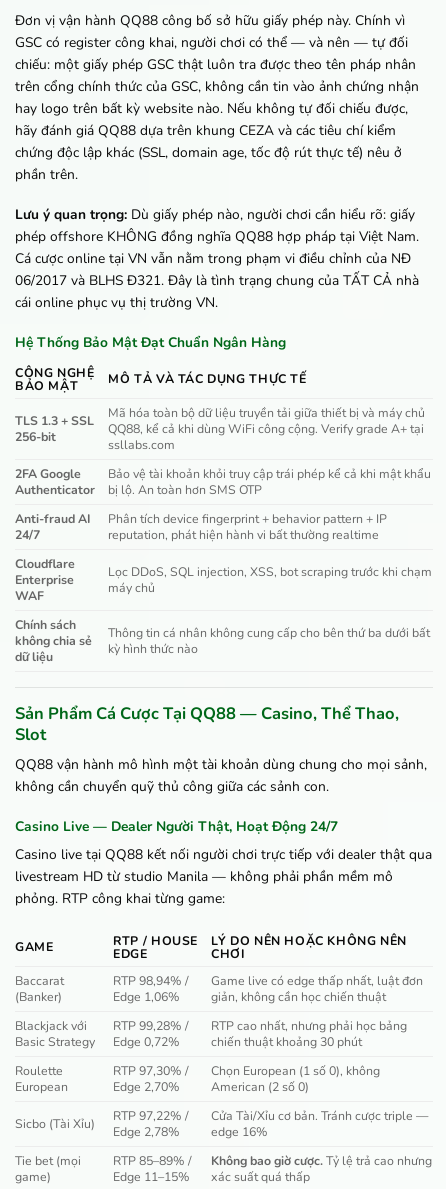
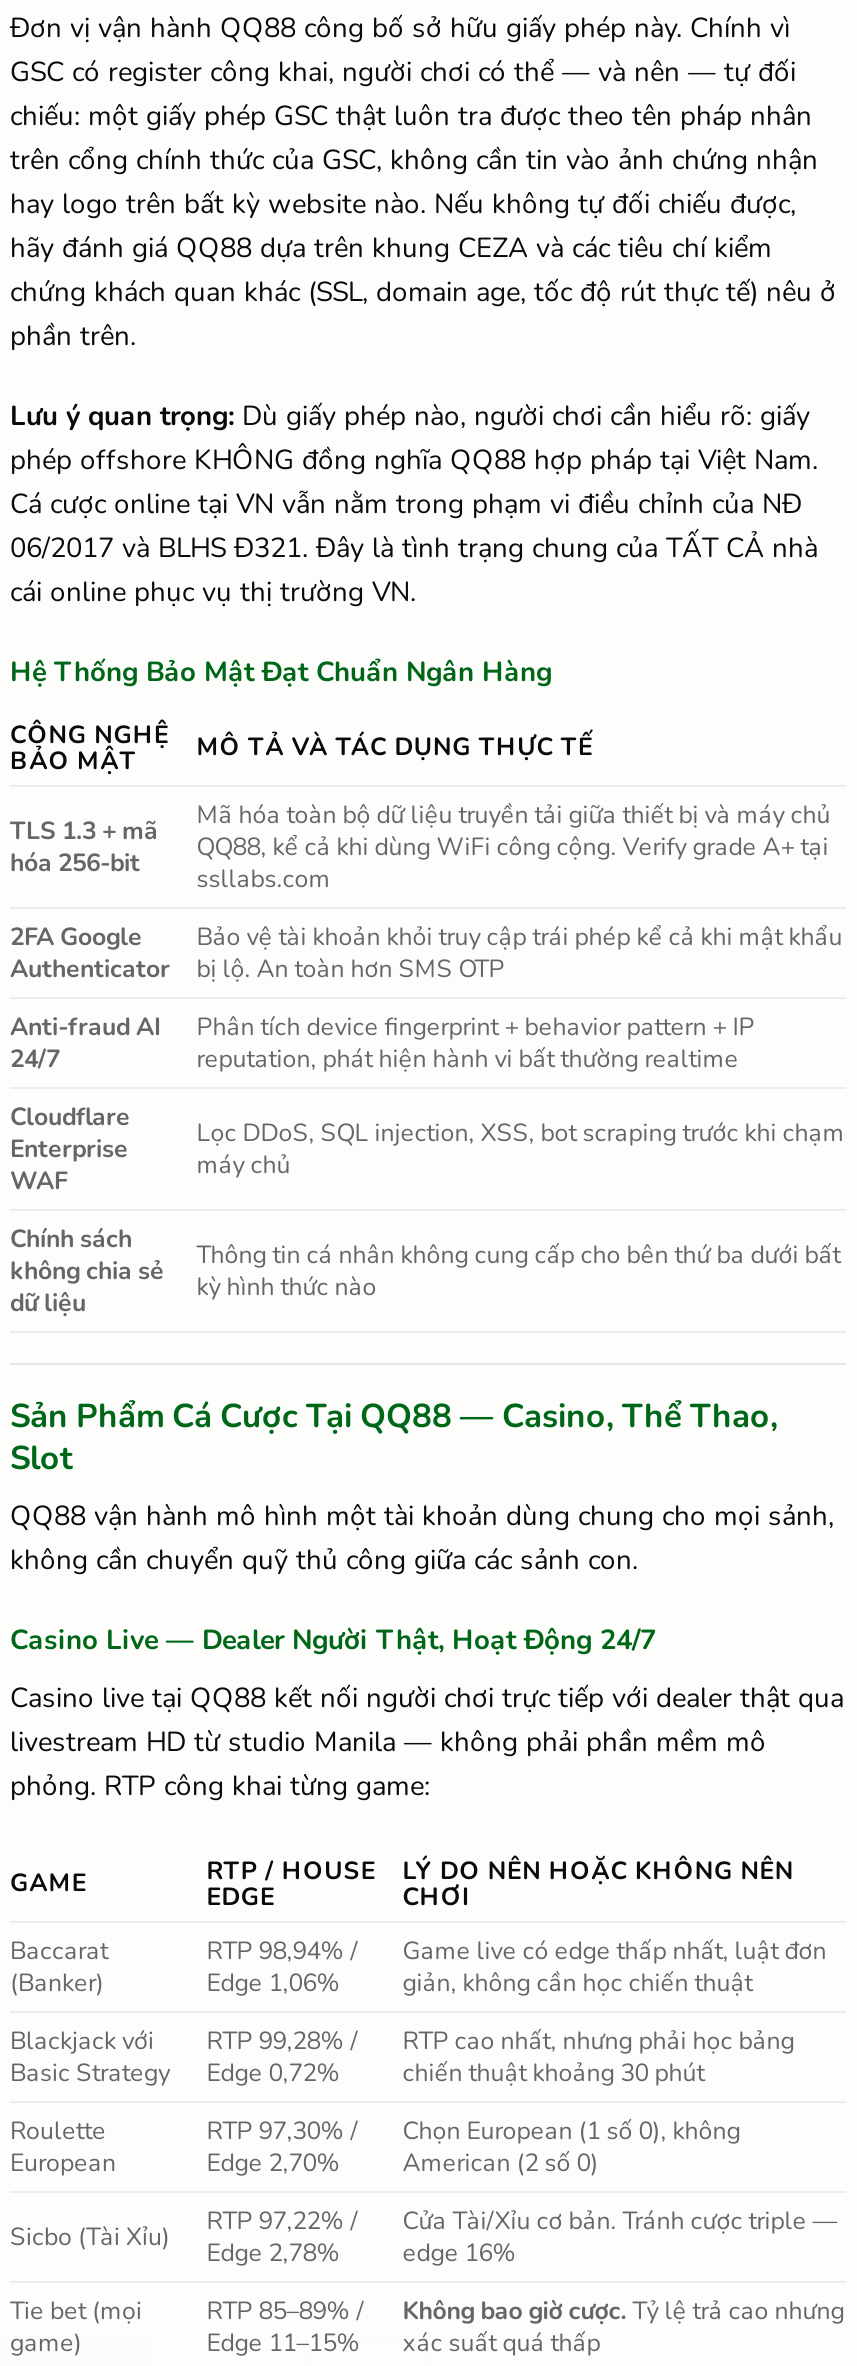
[15,143,402,162] chứng độc lập khác (SSL, domain age, tốc độ rút thực tế) nêu ở -> [10,274,836,312] chứng khách quan khác (SSL, domain age, tốc độ rút thực tế) nêu ở
[15,412,94,445] TLS 1.3 + SSL | 256-bit -> [10,813,158,879] TLS 1.3 + mã | hóa 256-bit

